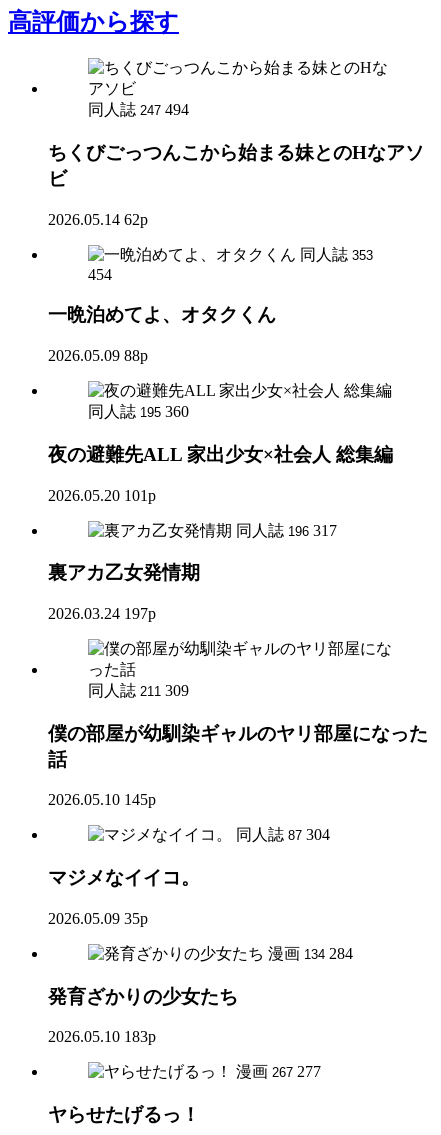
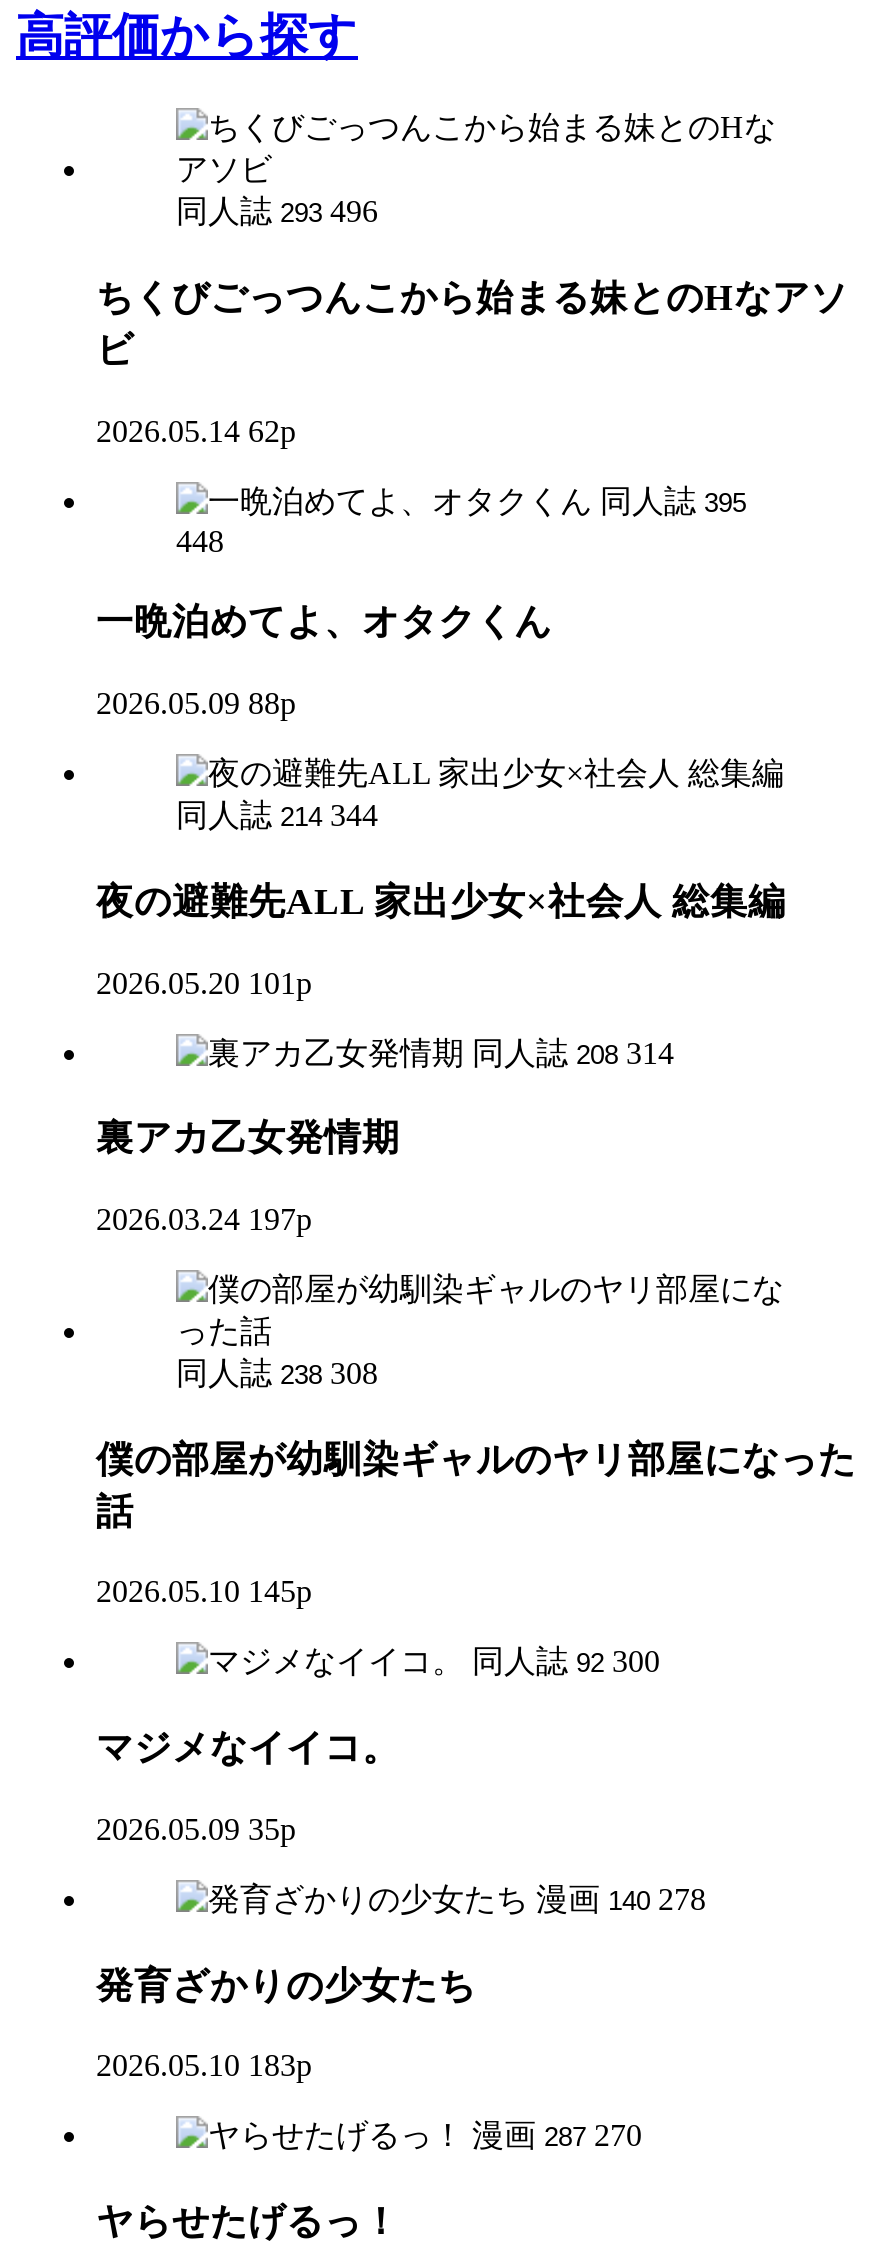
[88,101,189,118] 同人誌 247 494 -> [176,194,378,228] 同人誌 293 496
[300,246,373,263] 同人誌 353 -> [600,483,746,517] 同人誌 395
[88,266,112,283] 454 -> [176,523,224,557] 448
[88,403,189,420] 同人誌 195 360 -> [176,798,378,832] 同人誌 214 344
[236,521,337,538] 同人誌 196 317 -> [472,1035,674,1069] 同人誌 208 314
[88,682,189,699] 同人誌 211 309 -> [176,1356,378,1390] 同人誌 238 308
[236,826,330,843] 同人誌 87 304 -> [472,1645,660,1679] 同人誌 92 300
[268,945,353,962] 漫画 134 284 -> [536,1882,706,1916] 漫画 140 278
[236,1063,321,1080] 漫画 267 277 -> [472,2118,642,2152] 漫画 287 270

